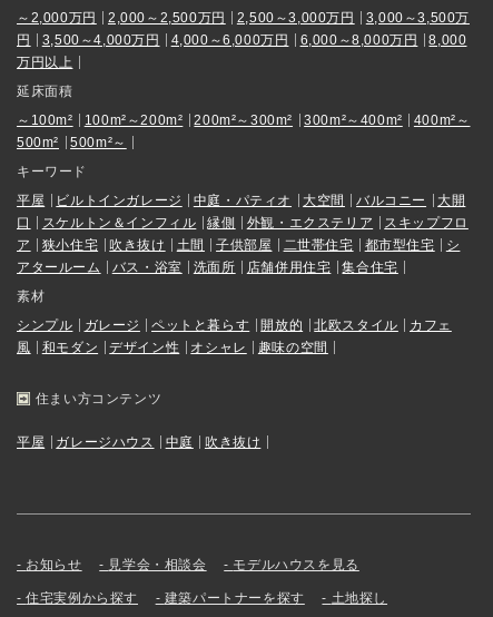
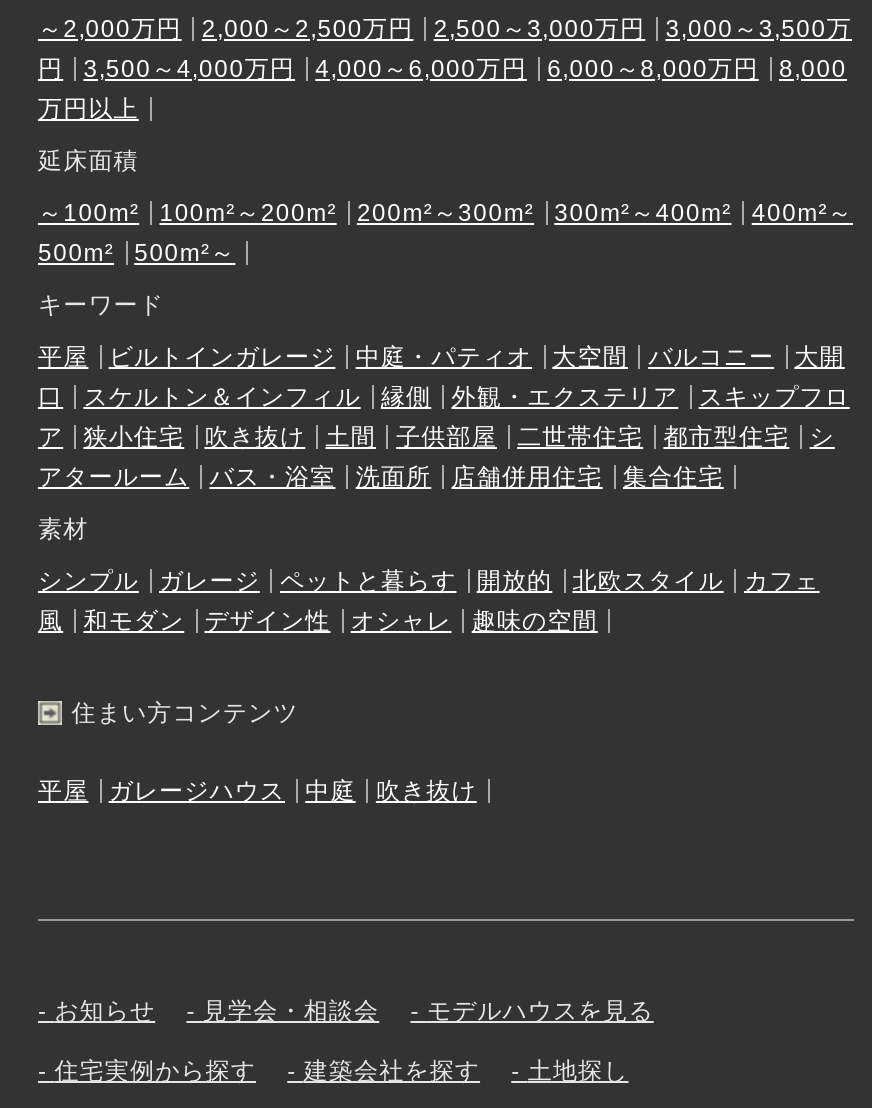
[164,591,305,606] 建築パートナーを探す -> [304,1058,480,1086] 建築会社を探す

